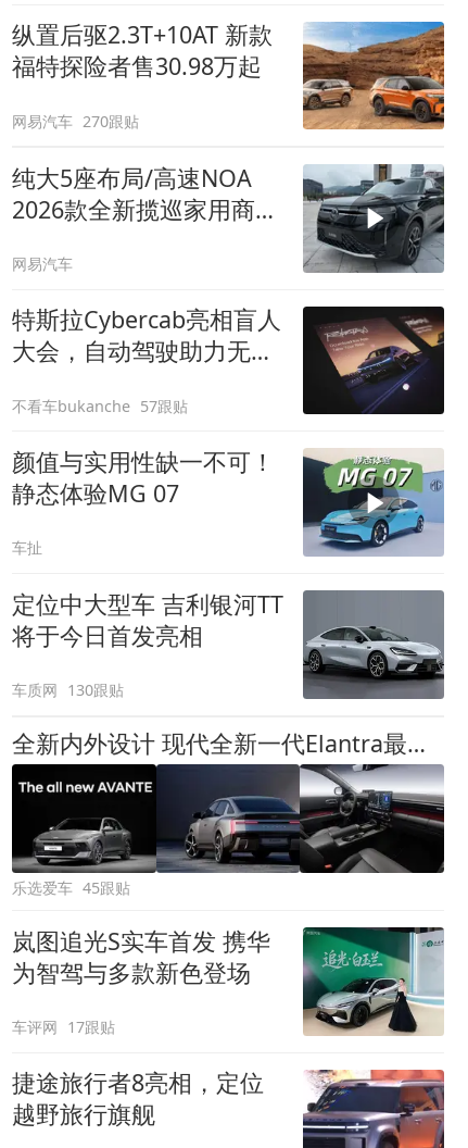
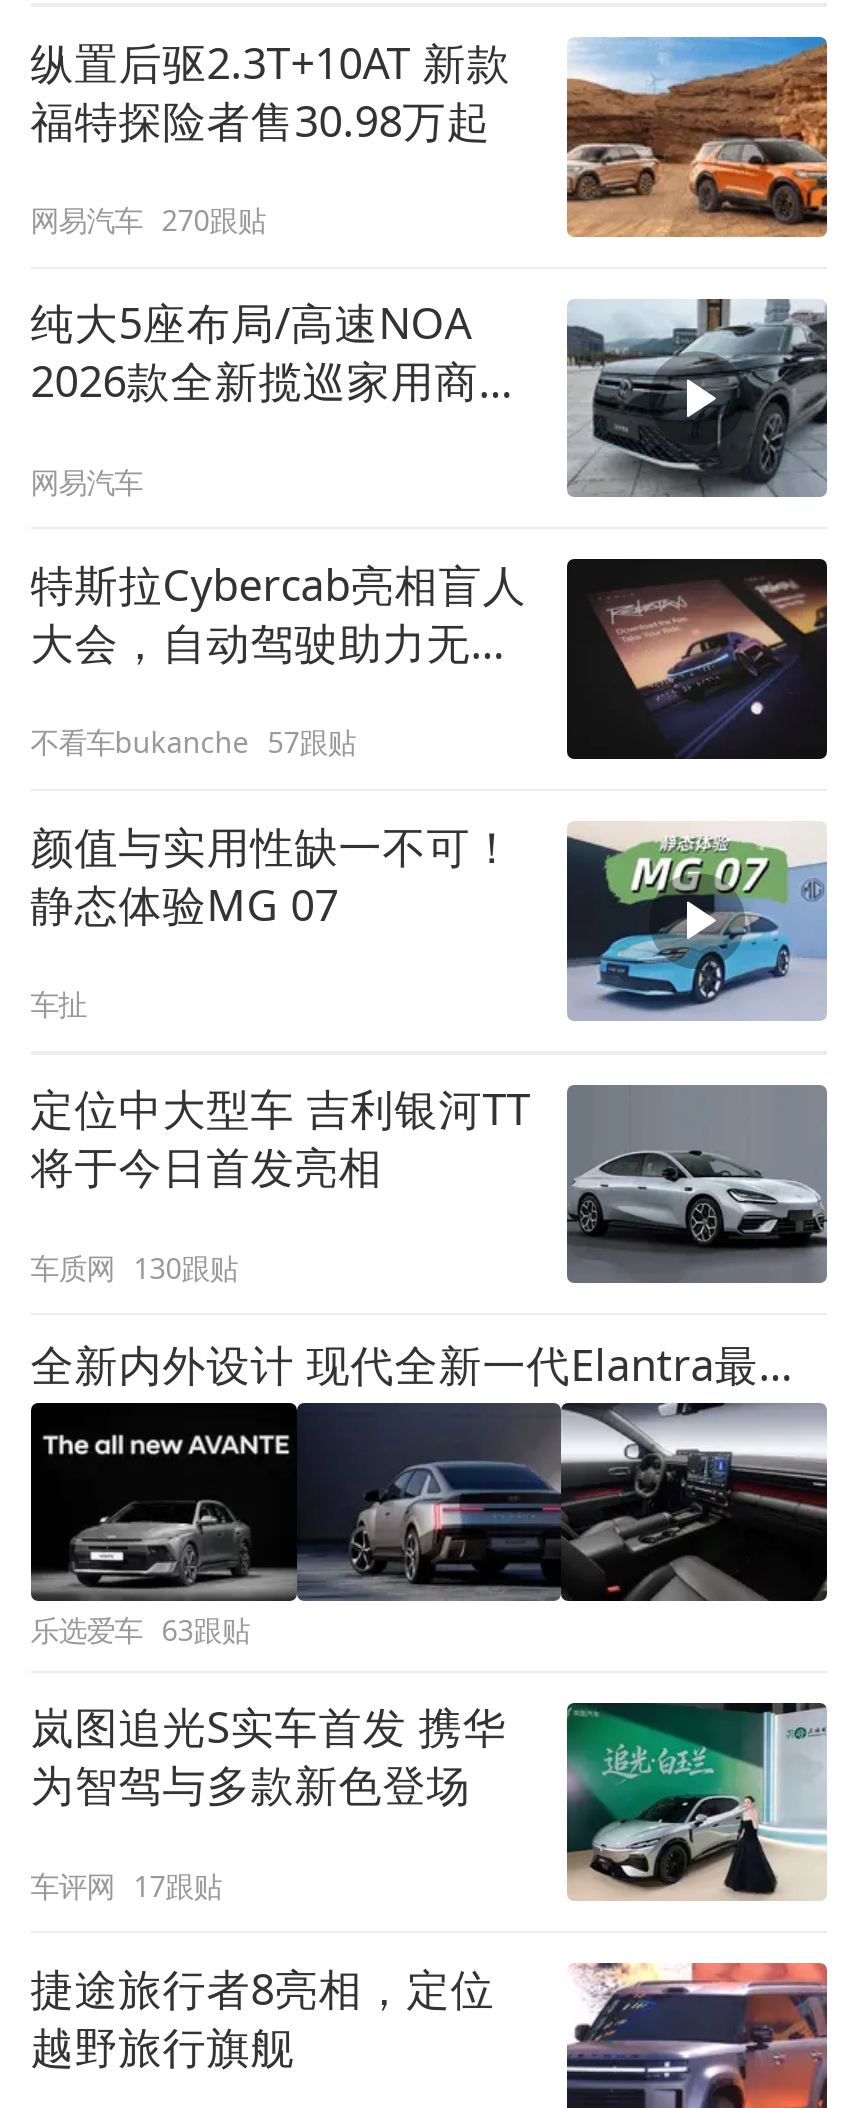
[12,878,131,899] 乐选爱车 45跟贴 -> [30,1611,250,1649] 乐选爱车 63跟贴

